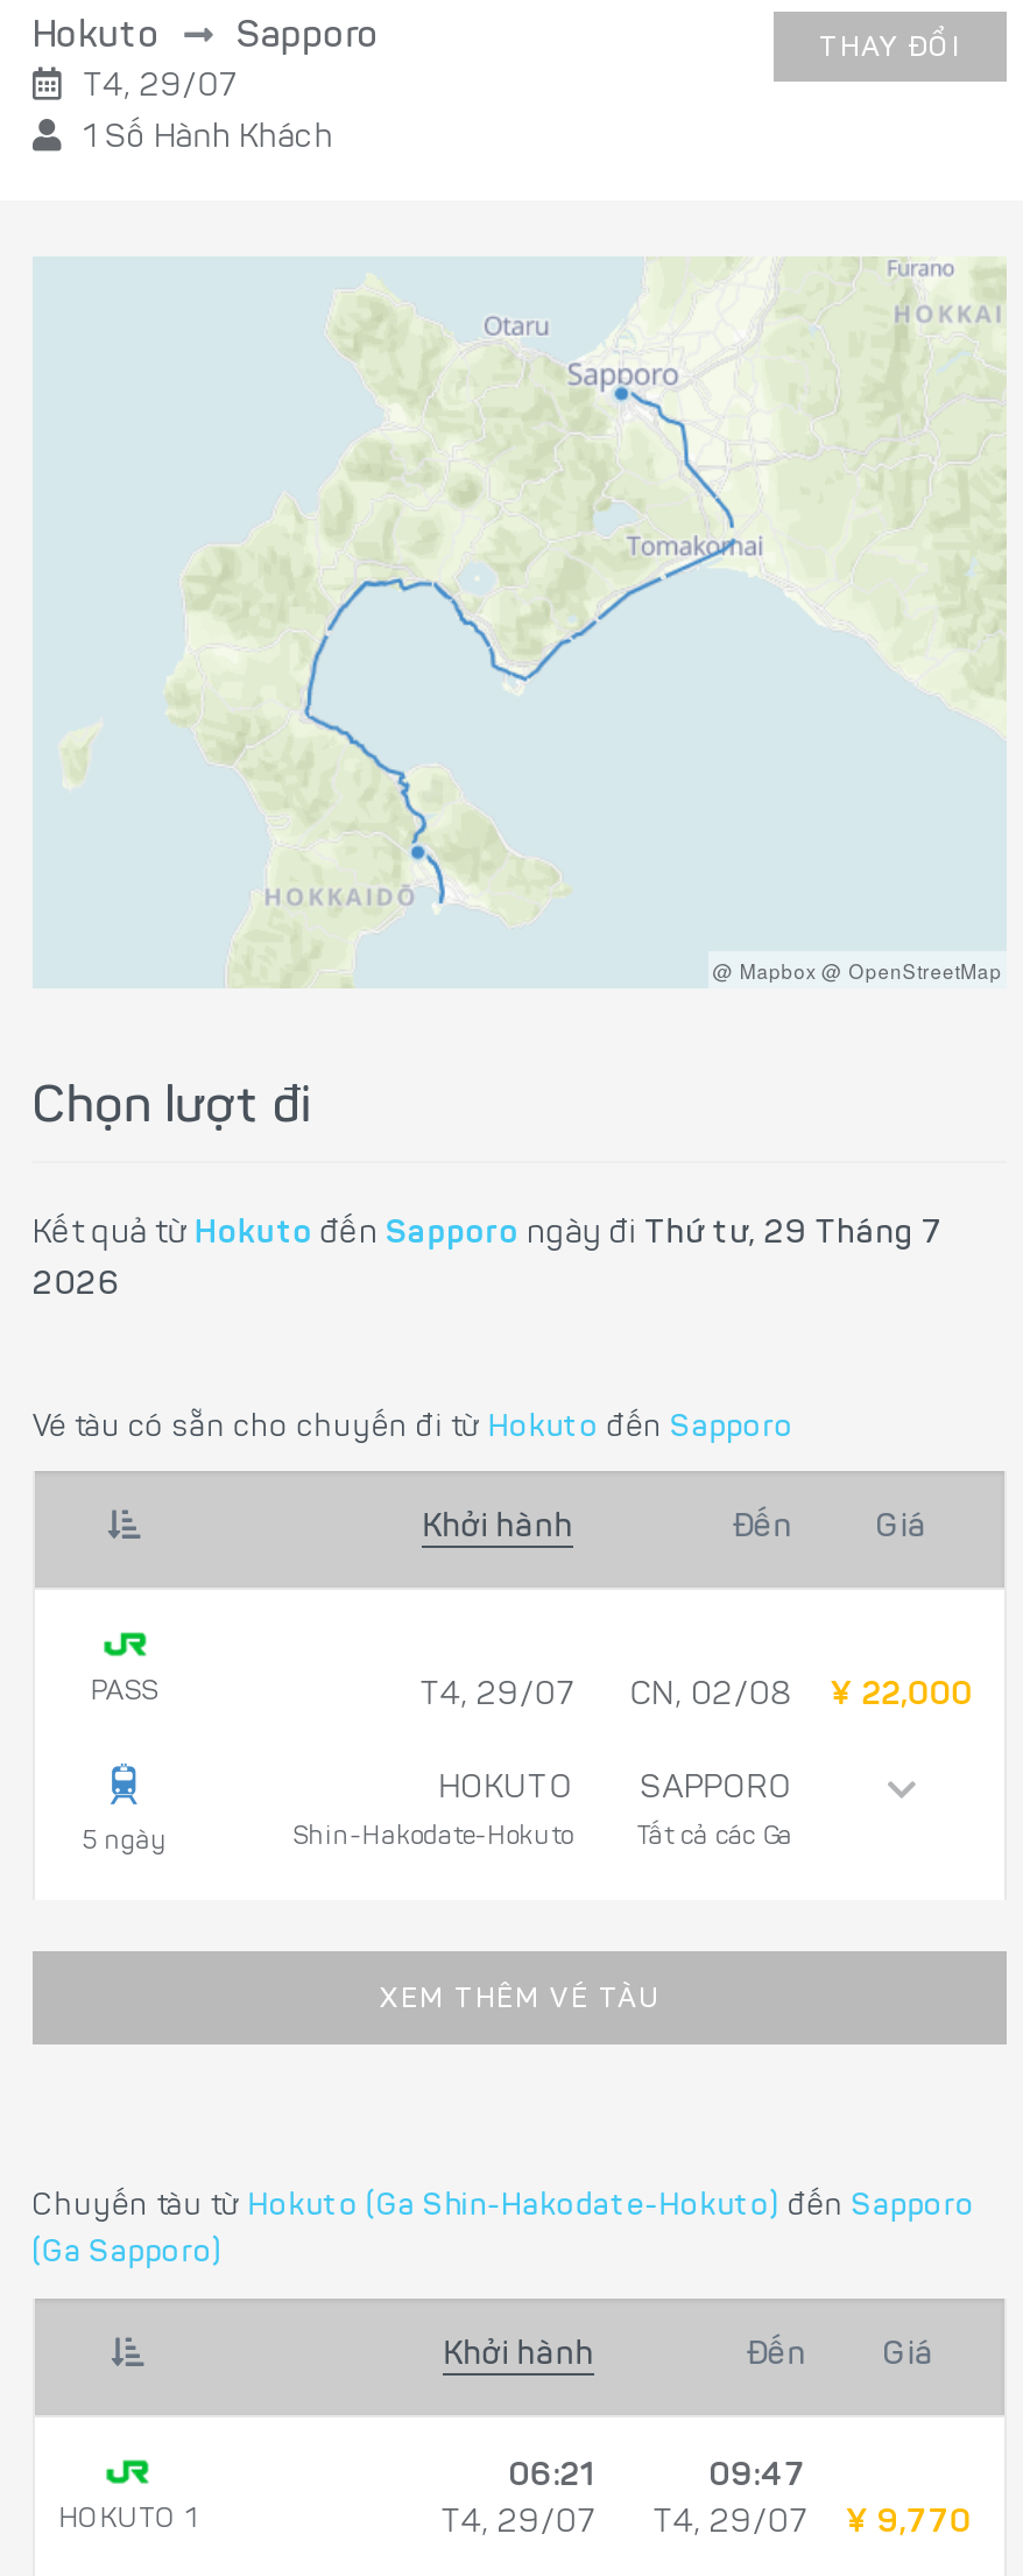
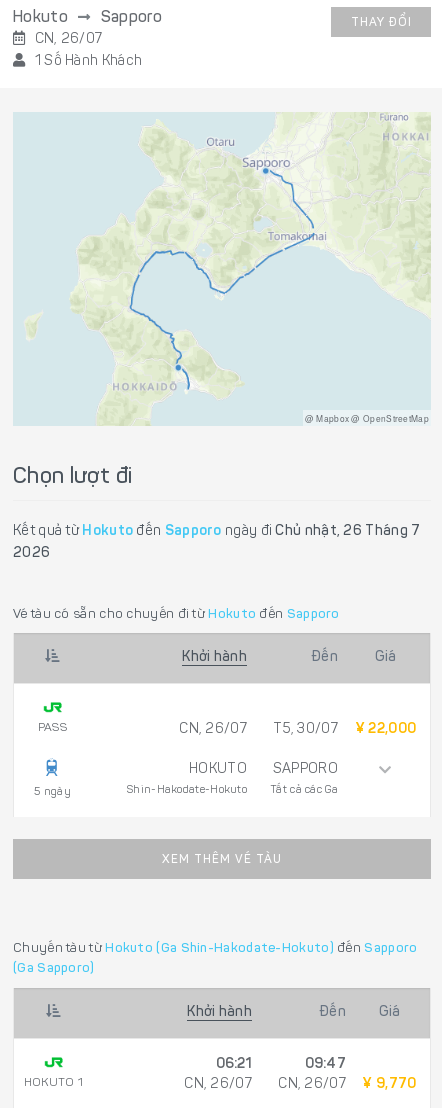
[75,72,236,105] T4, 29/07 -> [31,33,102,47] CN, 26/07
[33,1218,943,1251] Kết quả từ Hokuto đến Sapporo ngày đi Thứ tư, 29 Tháng 7 -> [13,524,420,538] Kết quả từ Hokuto đến Sapporo ngày đi Chủ nhật, 26 Tháng 7
[420,1681,573,1714] T4, 29/07 -> [179,723,247,737] CN, 26/07
[630,1681,792,1714] CN, 02/08 -> [273,723,338,737] T5, 30/07
[441,2508,594,2541] T4, 29/07 -> [184,1078,252,1092] CN, 26/07
[653,2508,806,2541] T4, 29/07 -> [278,1078,346,1092] CN, 26/07

